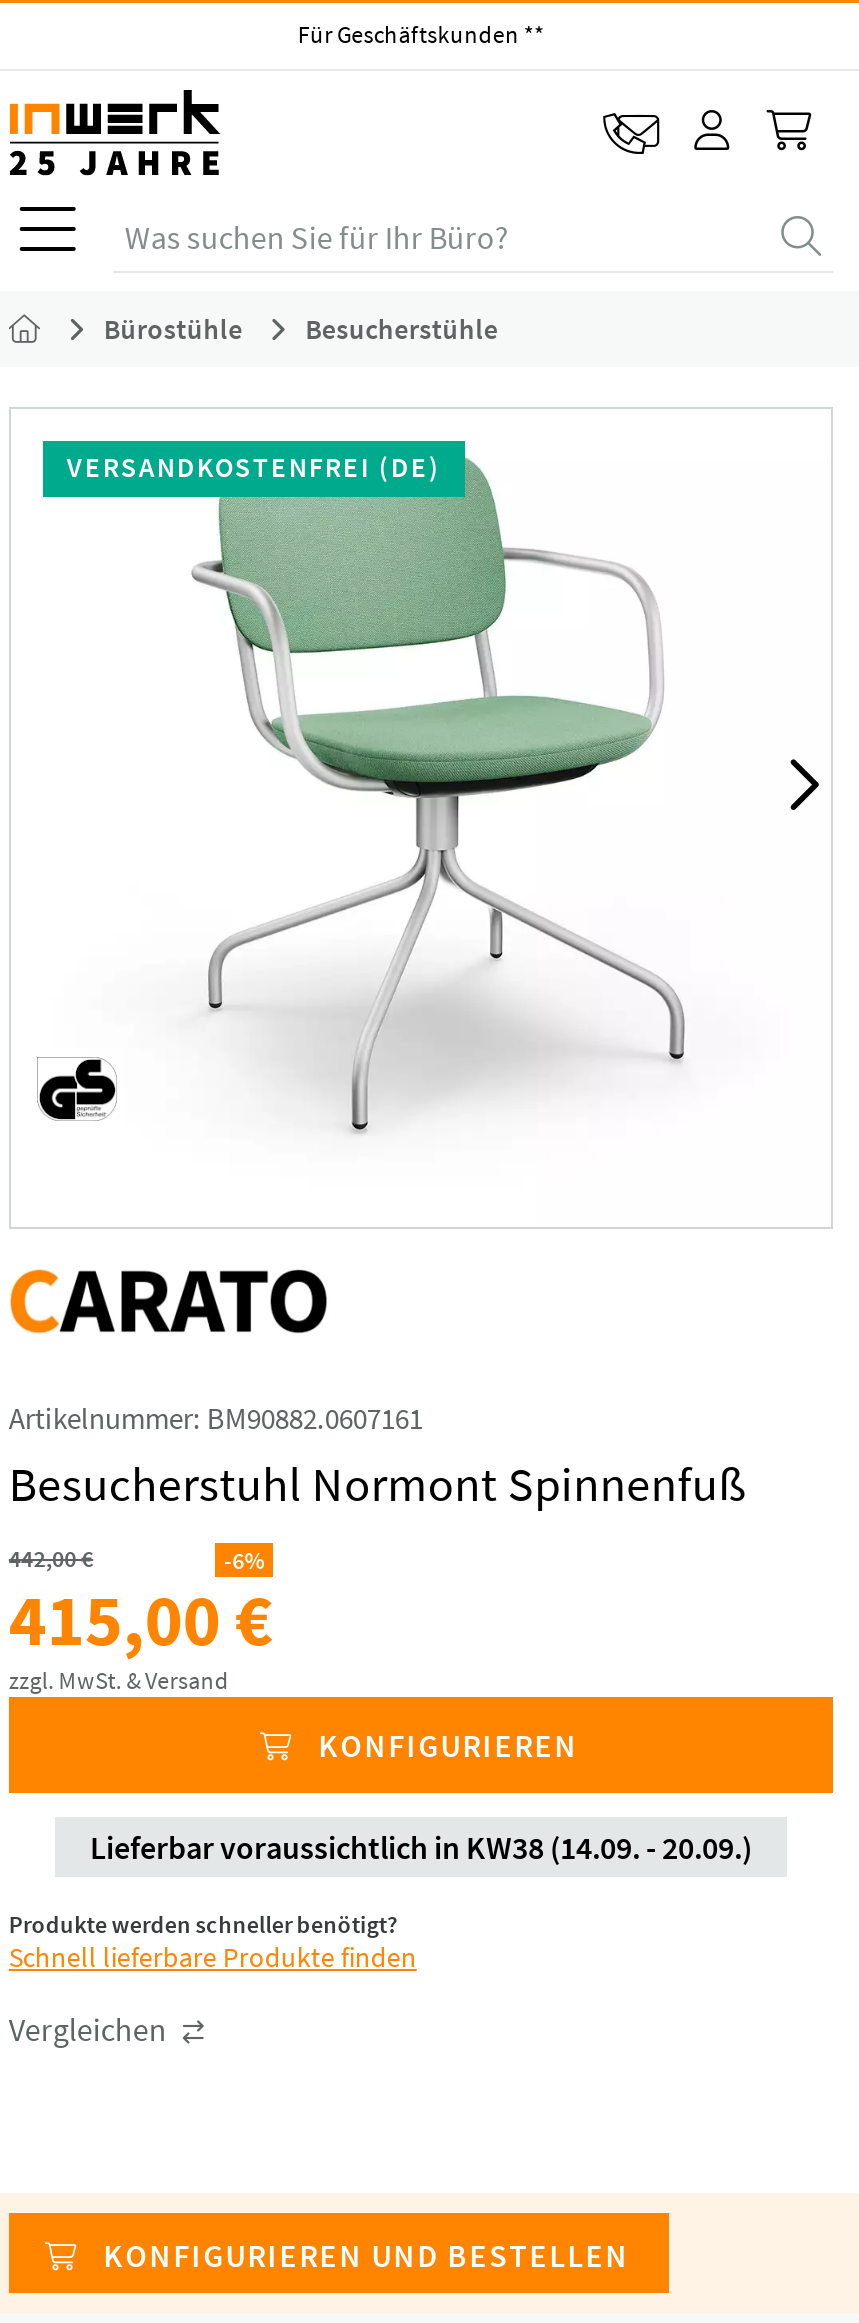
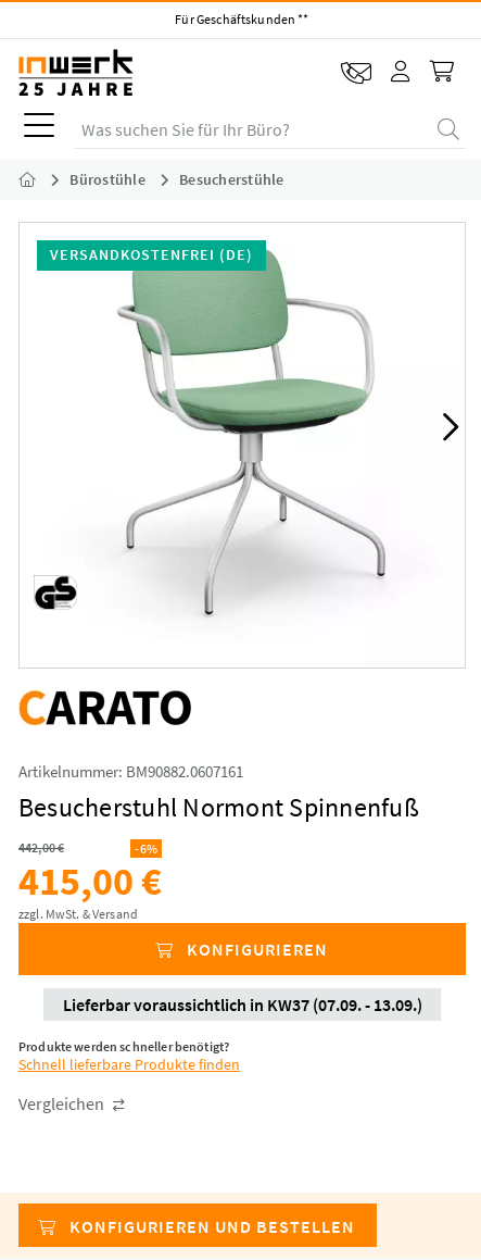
[90,1827,752,1867] Lieferbar voraussichtlich in KW38 (14.09. - 20.09.) -> [62,993,422,1015] Lieferbar voraussichtlich in KW37 (07.09. - 13.09.)

